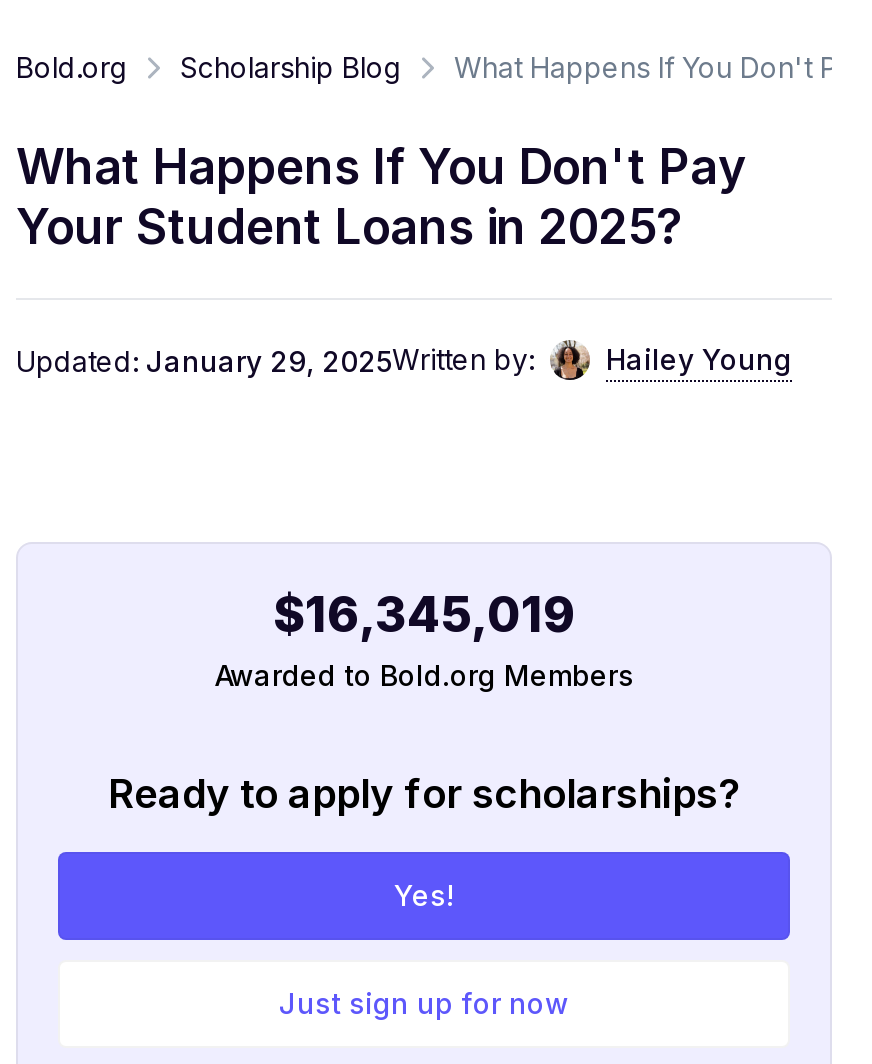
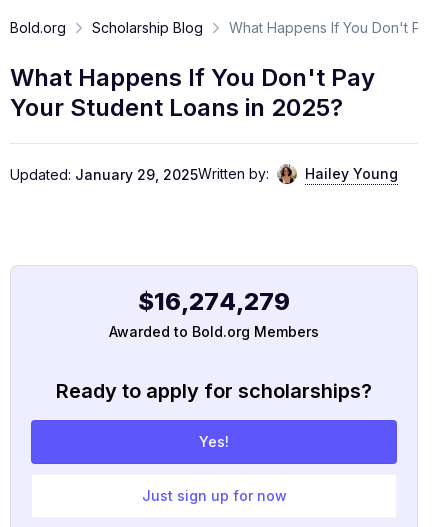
[273,586,575,644] $16,345,019 -> [138,287,290,316] $16,274,279

